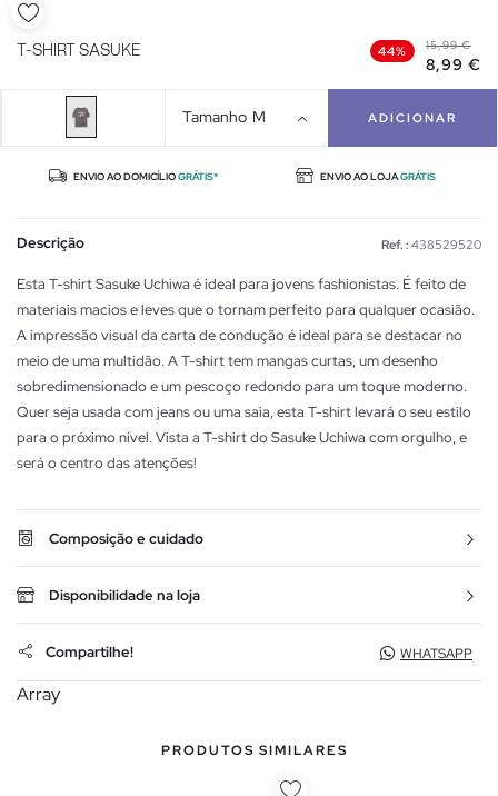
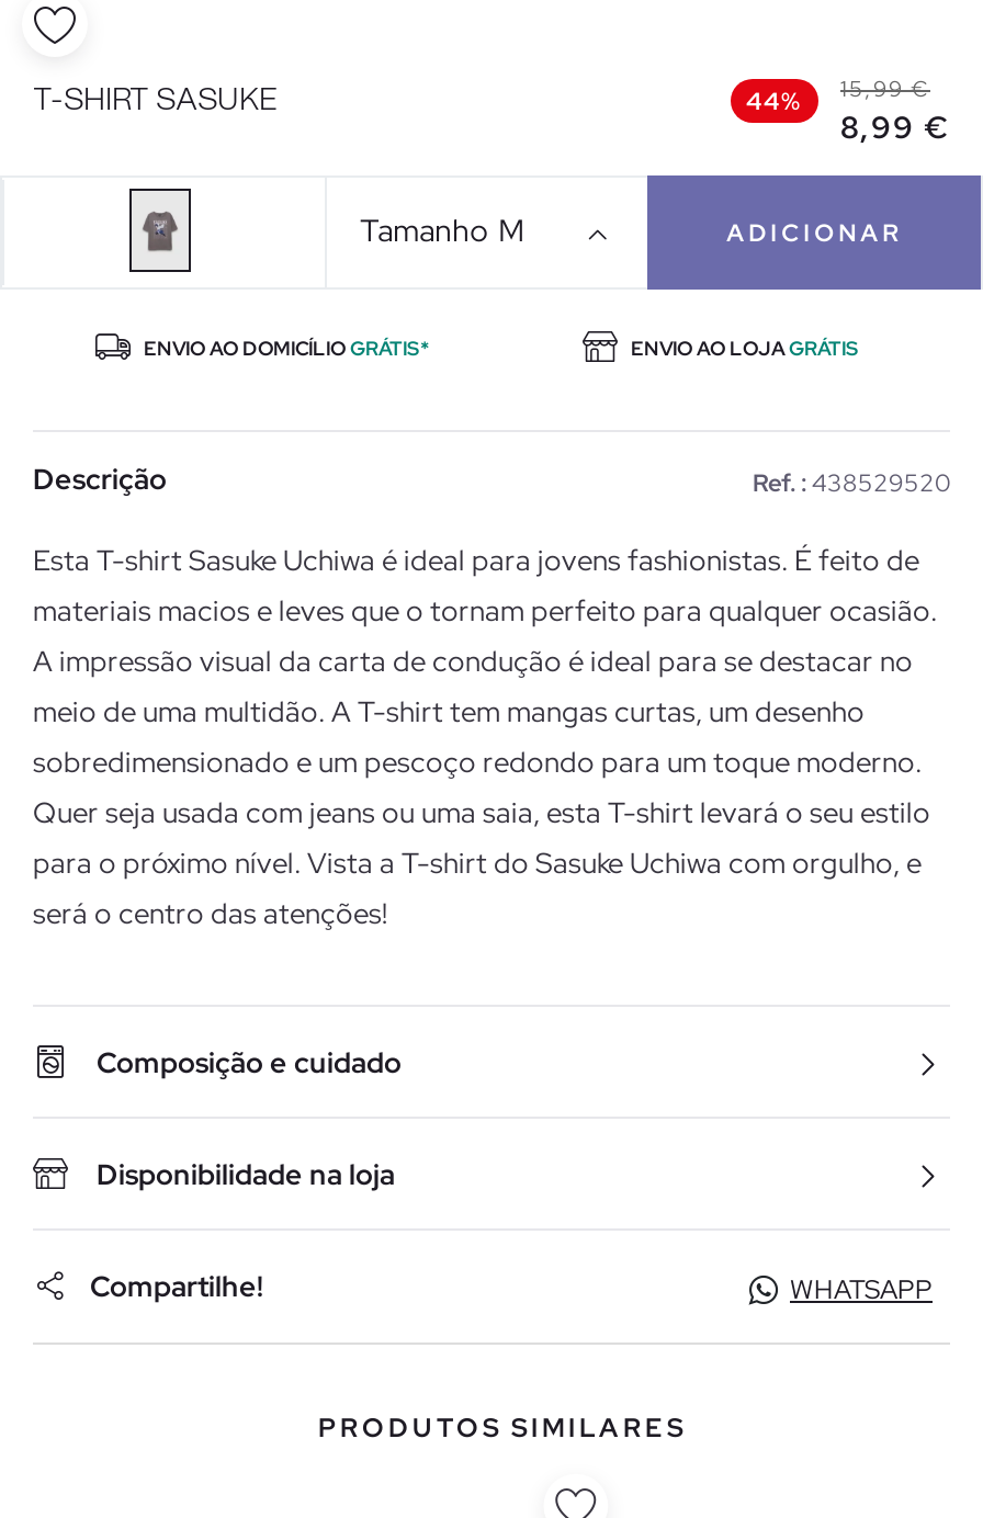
[17,682,60,706] Array -> none

